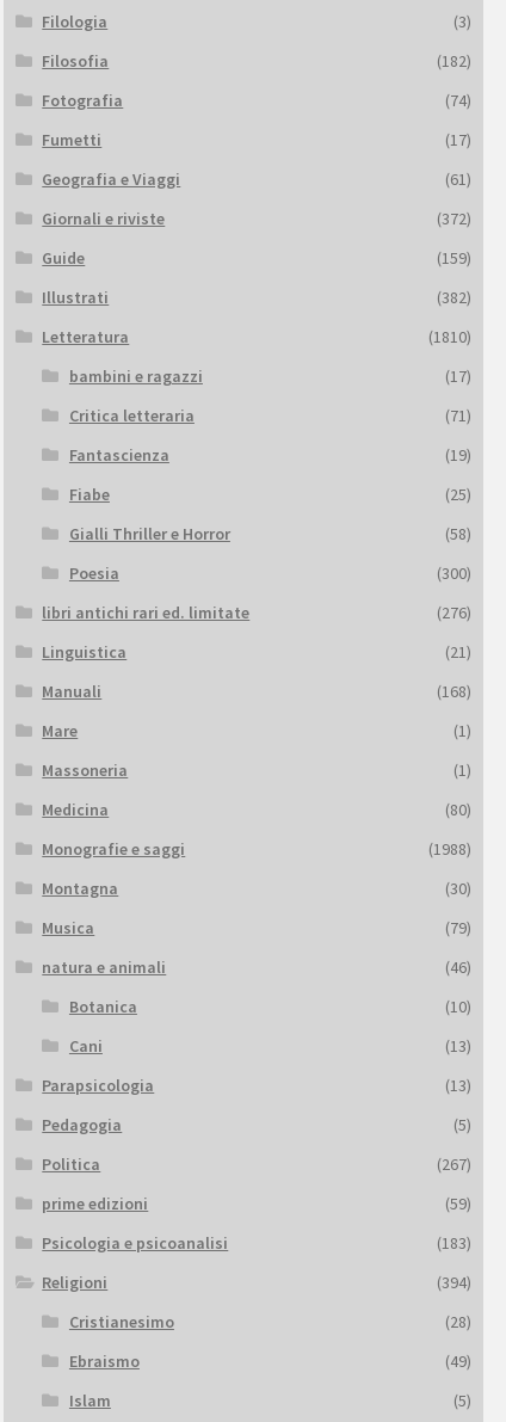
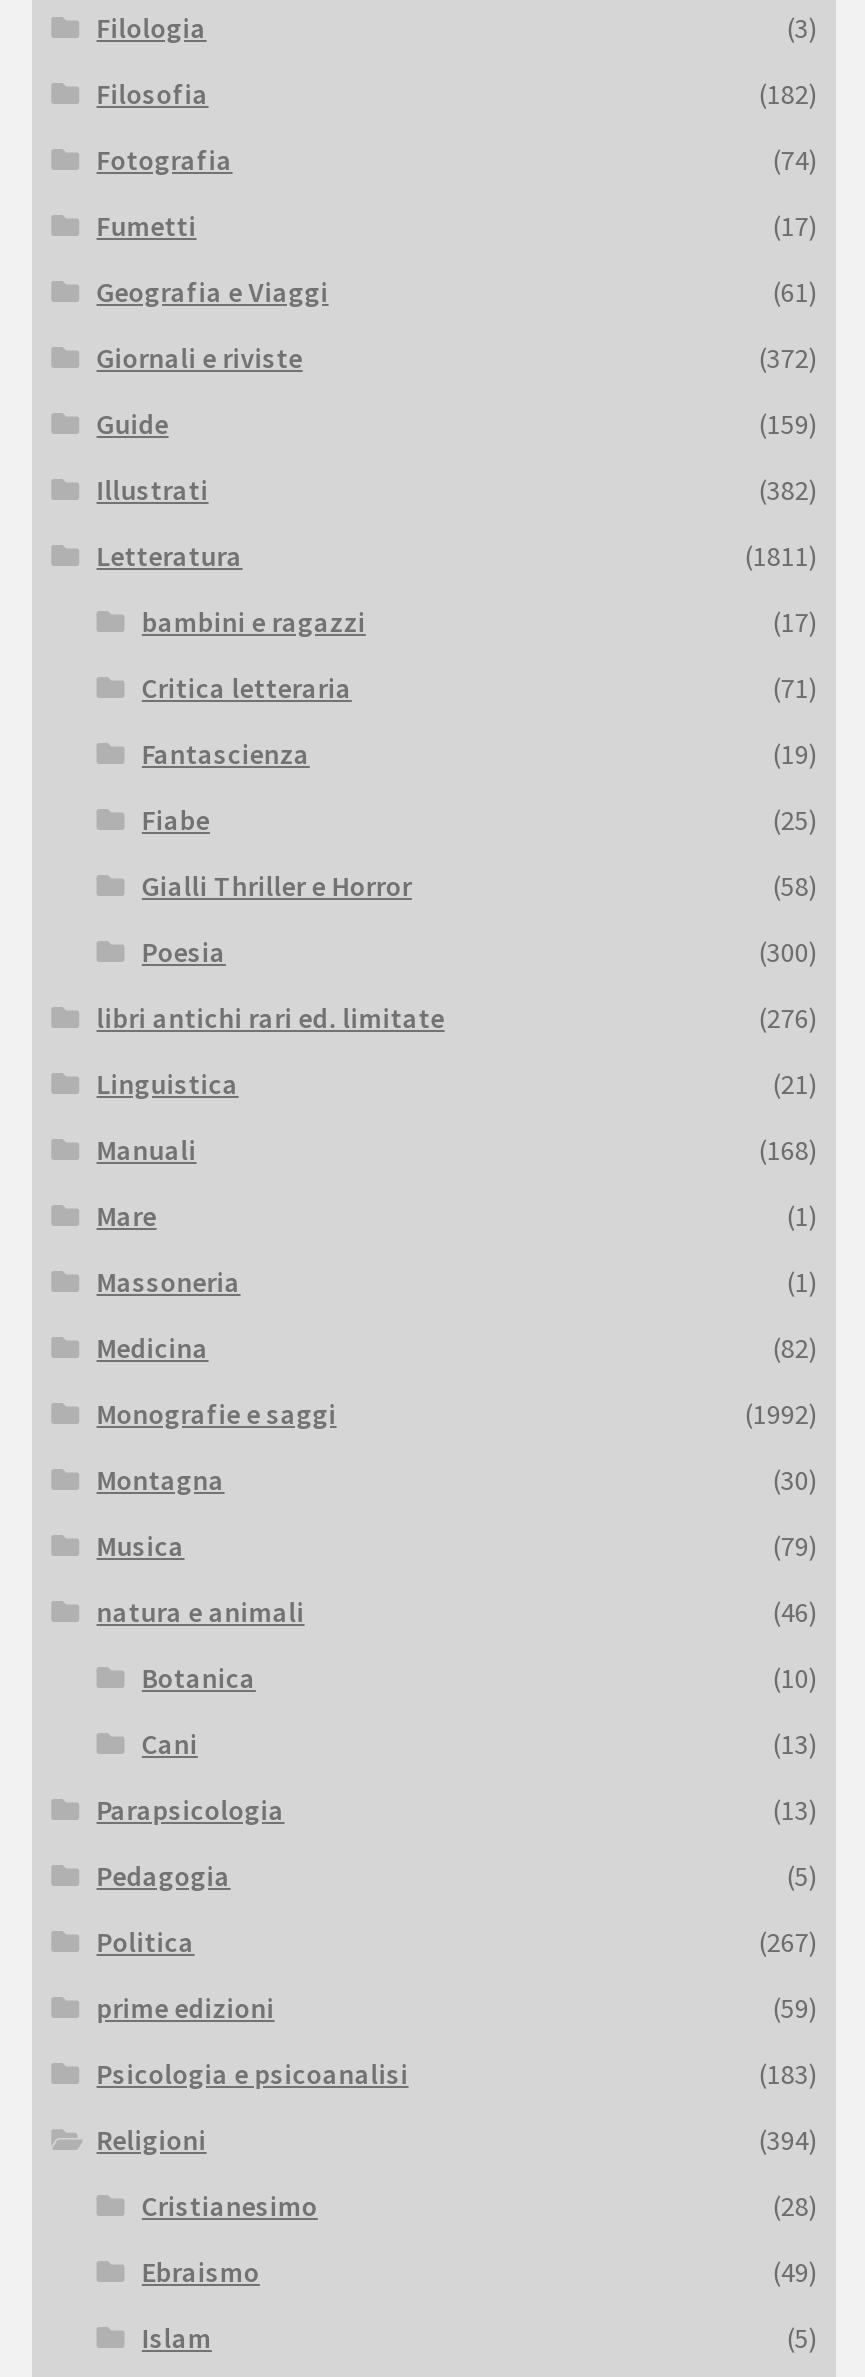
[429,326,472,347] (1810) -> [745,538,817,574] (1811)
[446,799,472,820] (80) -> [773,1330,817,1366] (82)
[429,838,472,859] (1988) -> [745,1396,817,1432] (1992)

